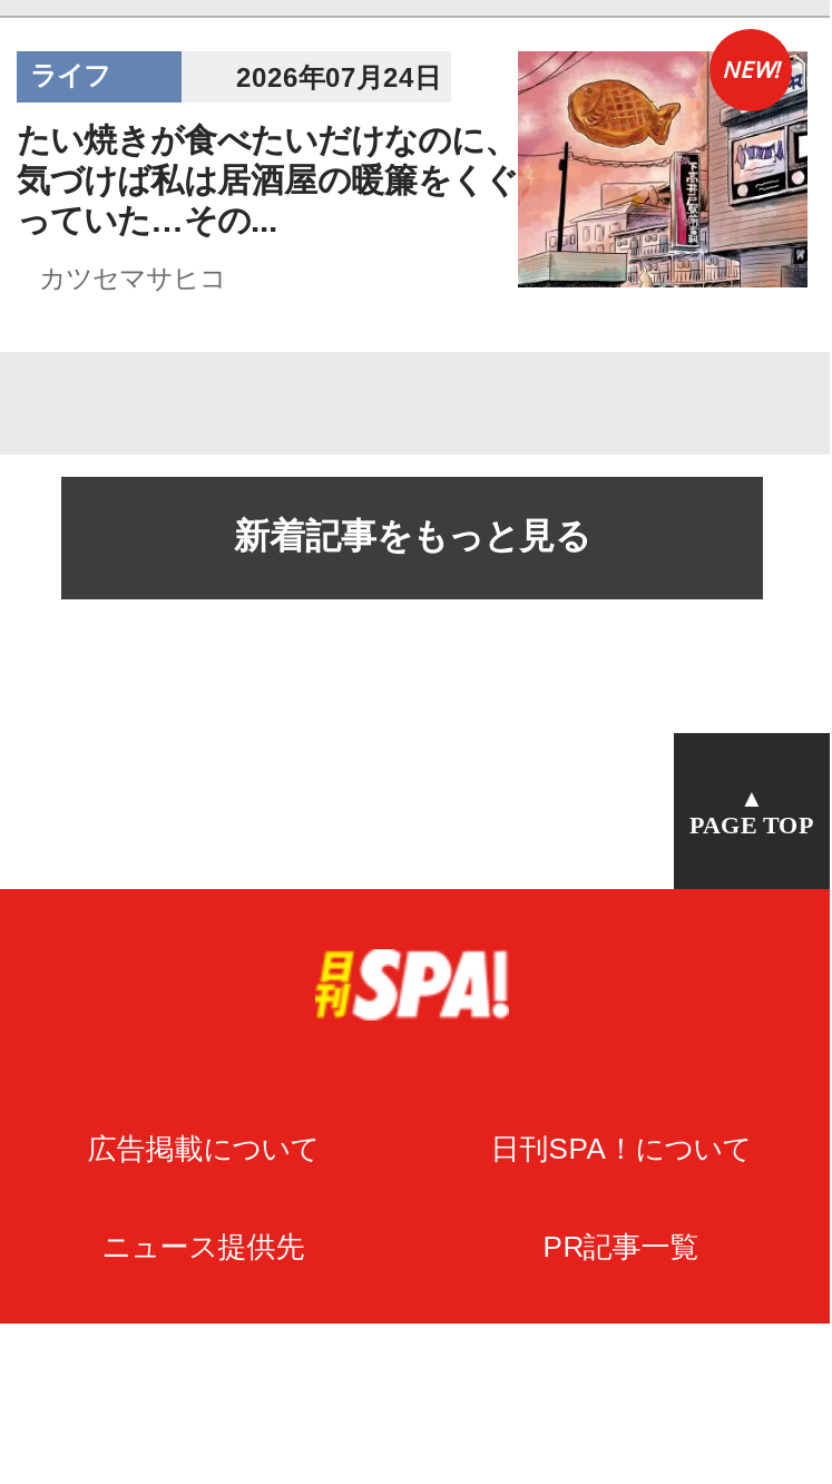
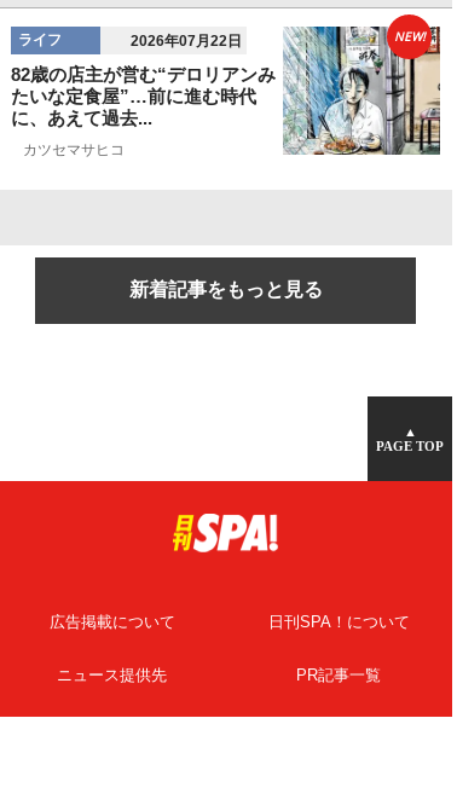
[17,50,810,291] [image] | たい焼きが食べたいだけなのに、 | 気づけば私は居酒屋の暖簾をくぐ | っていた…その... -> [11,13,441,156] [image] | 82歳の店主が営む“デロリアンみ | たいな定食屋”…前に進む時代 | に、あえて過去...
[236,61,441,92] 2026年07月24日 -> [130,33,241,50] 2026年07月22日

